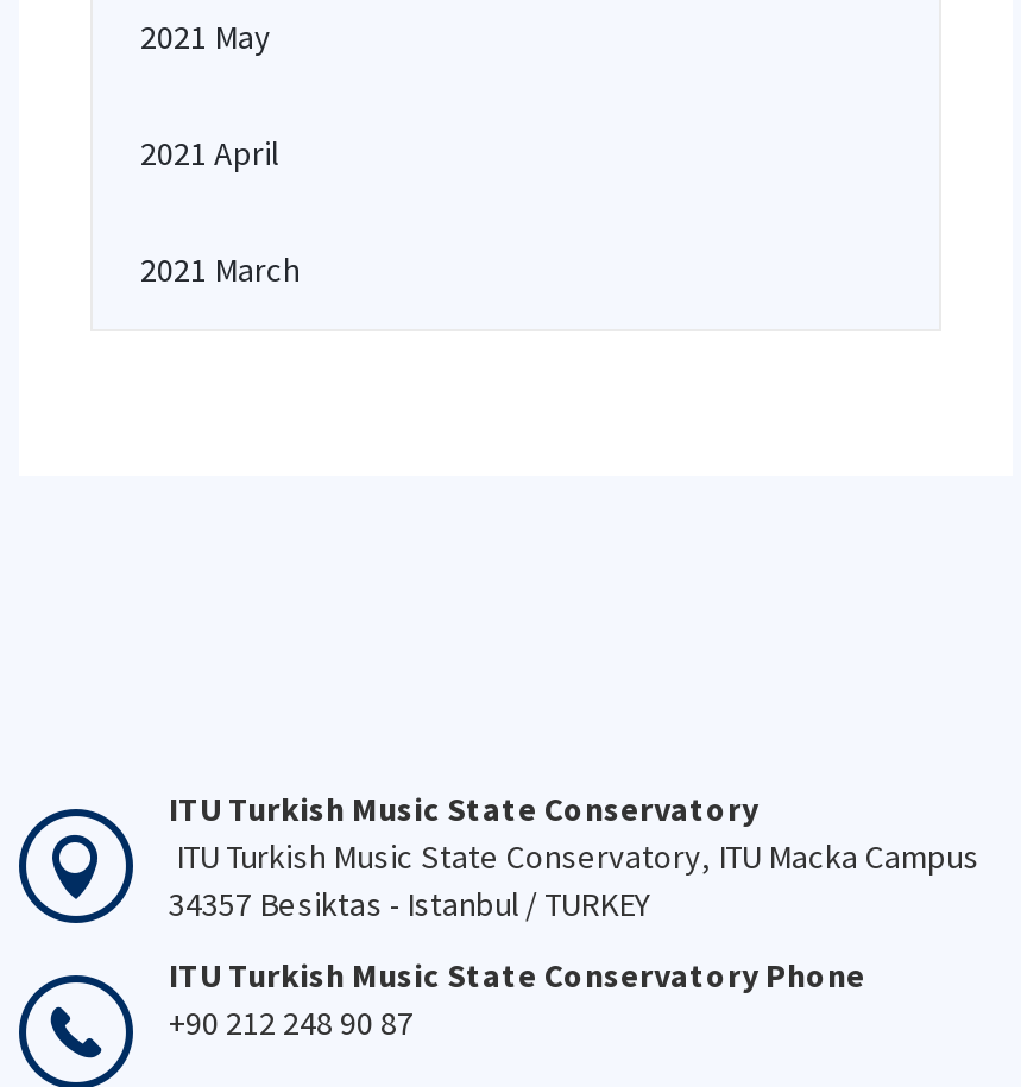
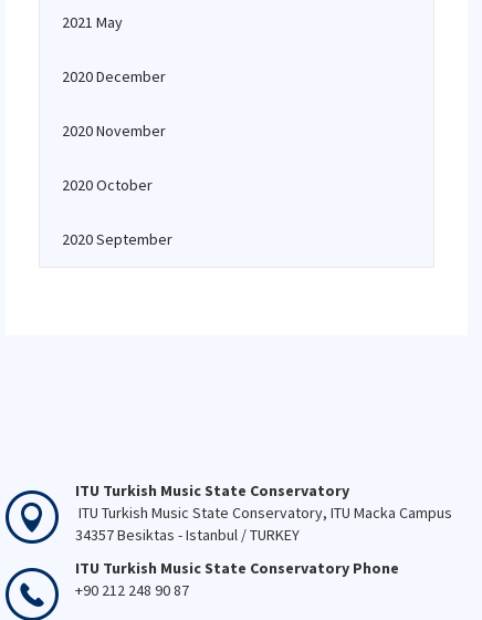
[140,132,300,291] 2021 April | 2021 March -> [62,66,172,249] 2020 December | 2020 November | 2020 October | 2020 September

